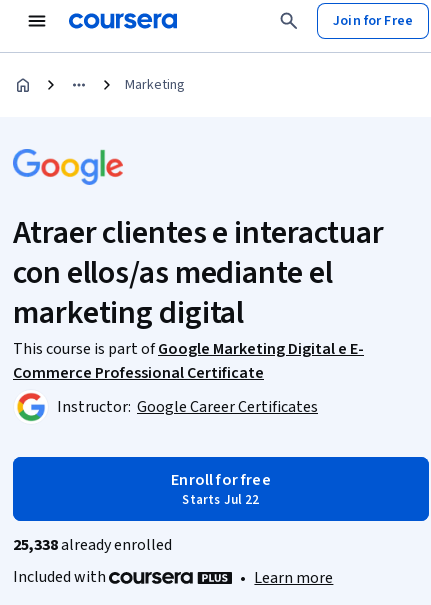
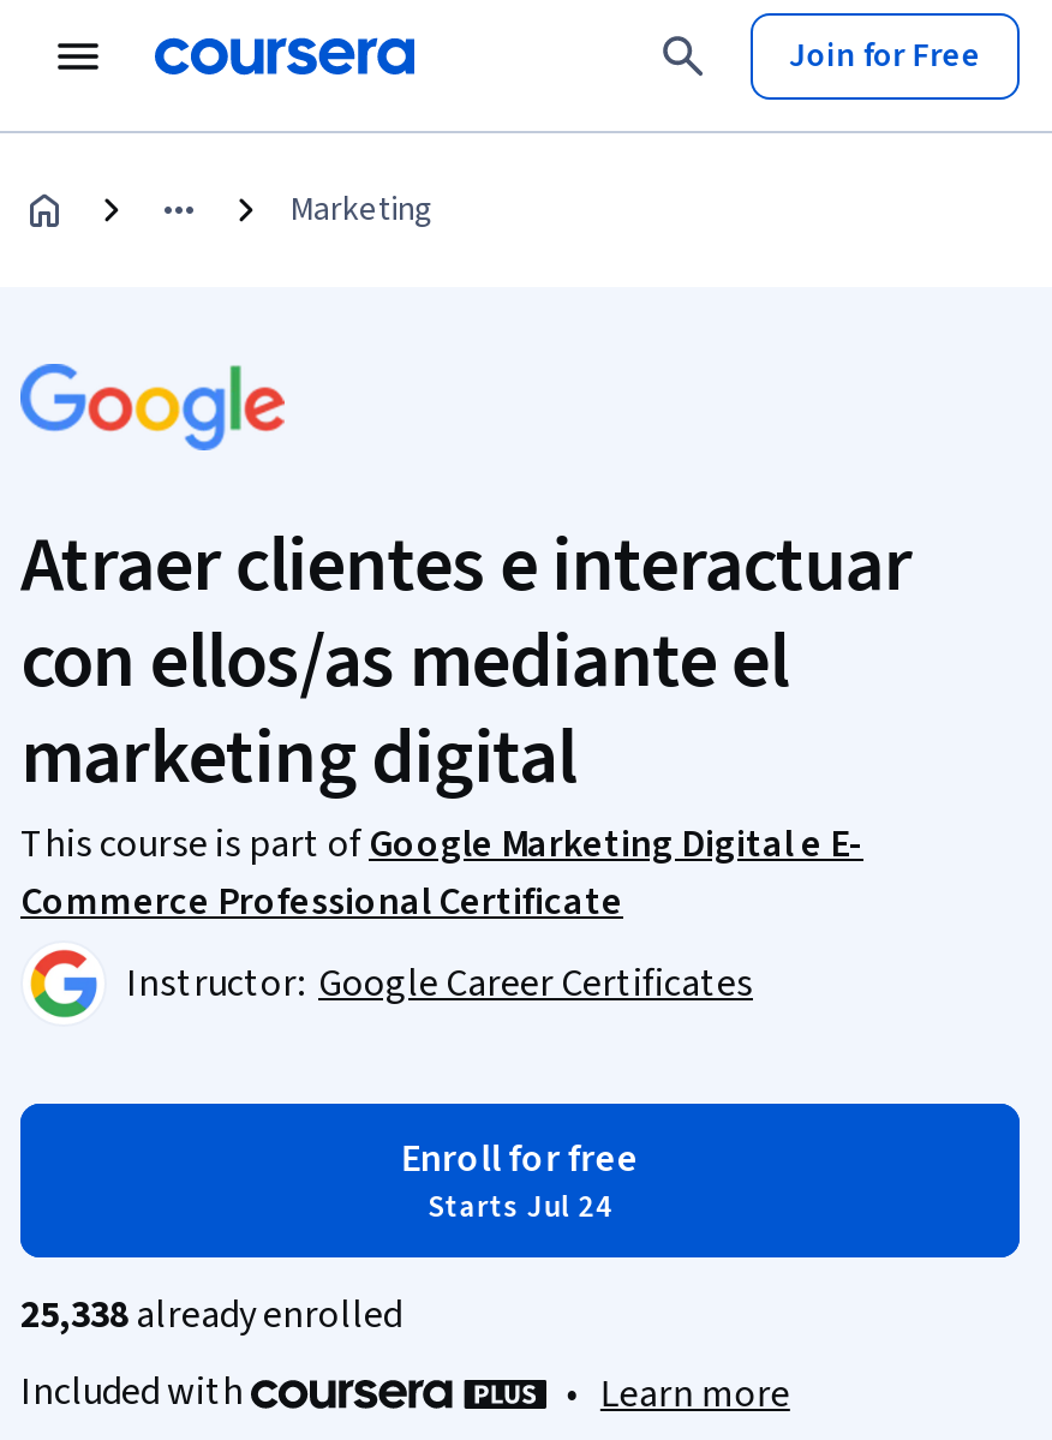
[182,491,259,509] Starts Jul 22 -> [428,1185,612,1229] Starts Jul 24

